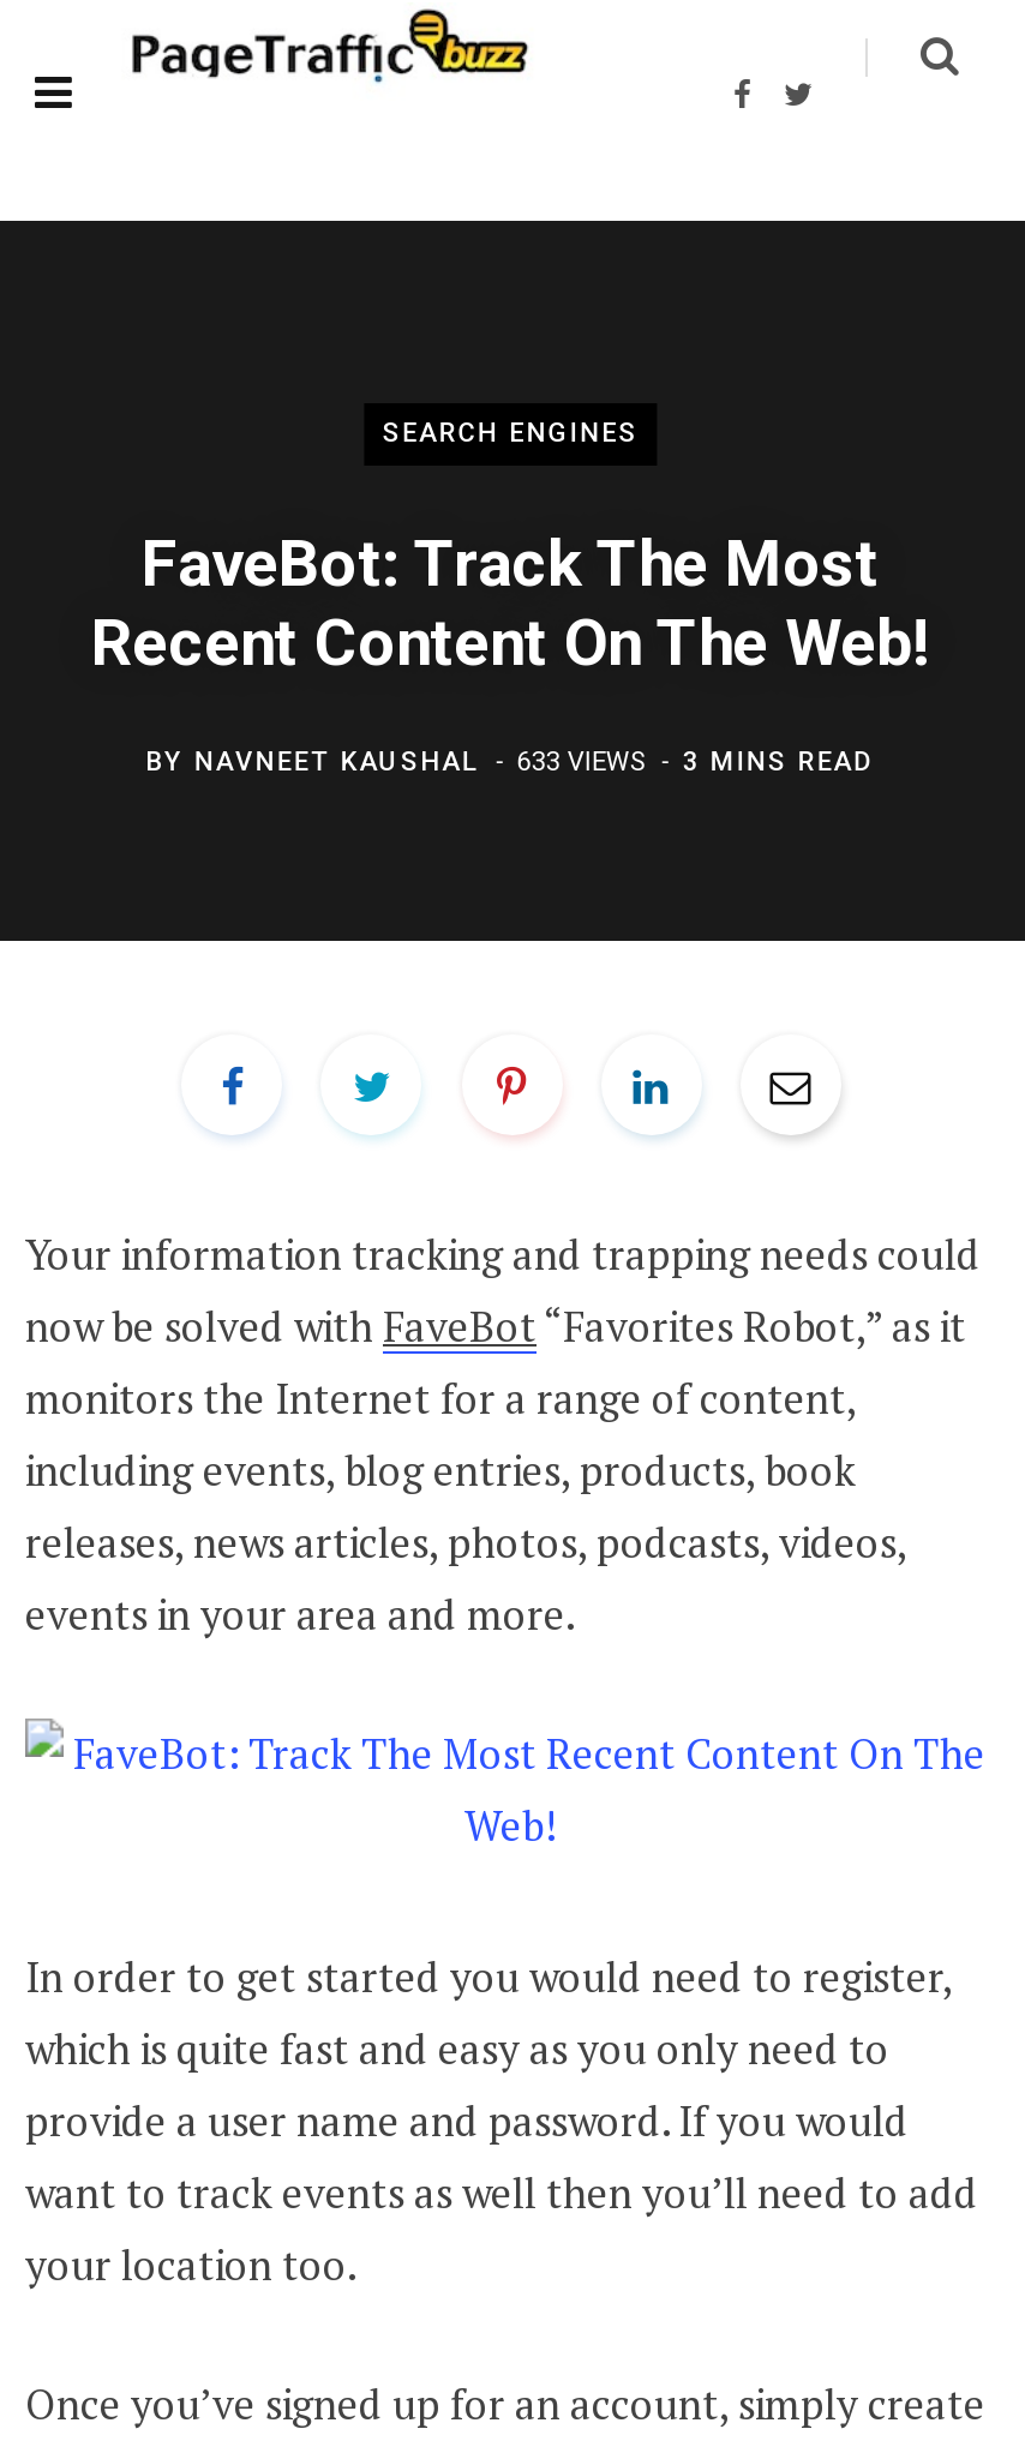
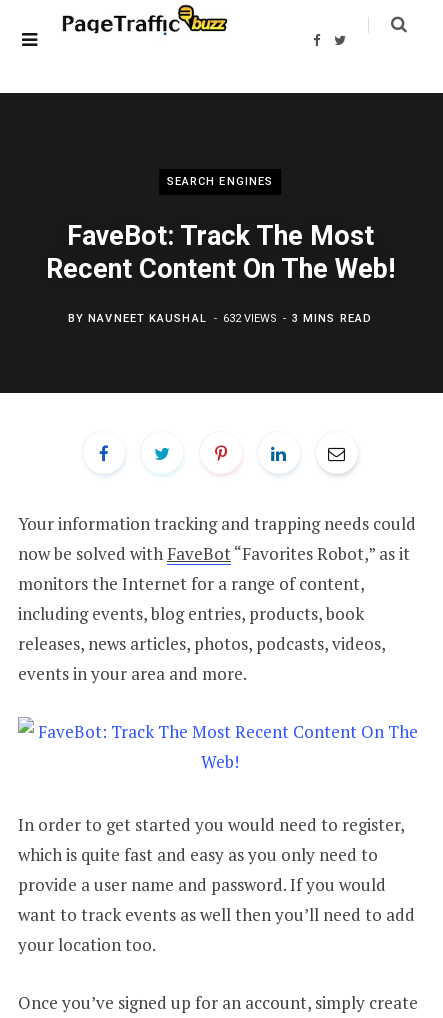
[145,746,875,778] BY NAVNEET KAUSHAL 633 VIEWS 3 MINS READ -> [68,312,372,325] BY NAVNEET KAUSHAL 632 VIEWS 3 MINS READ

